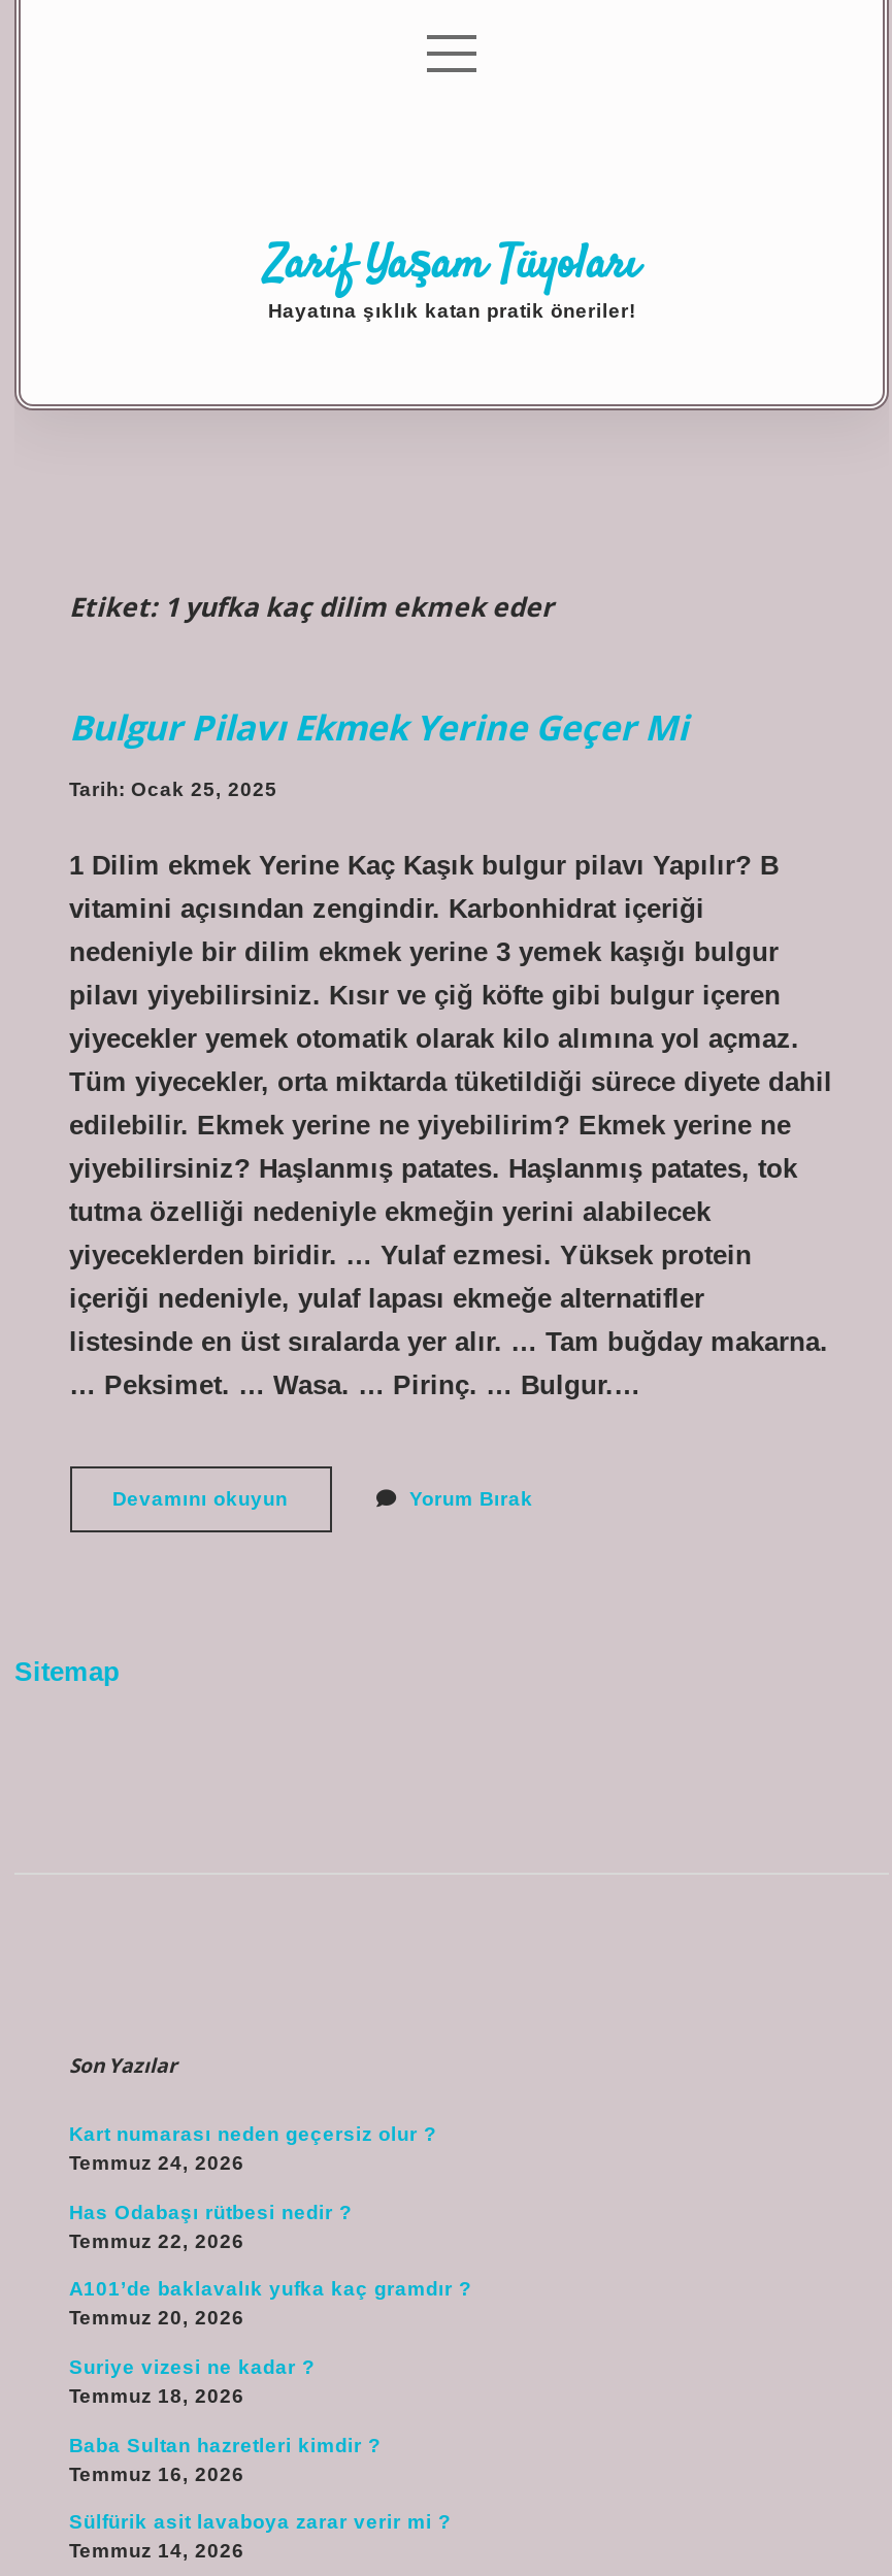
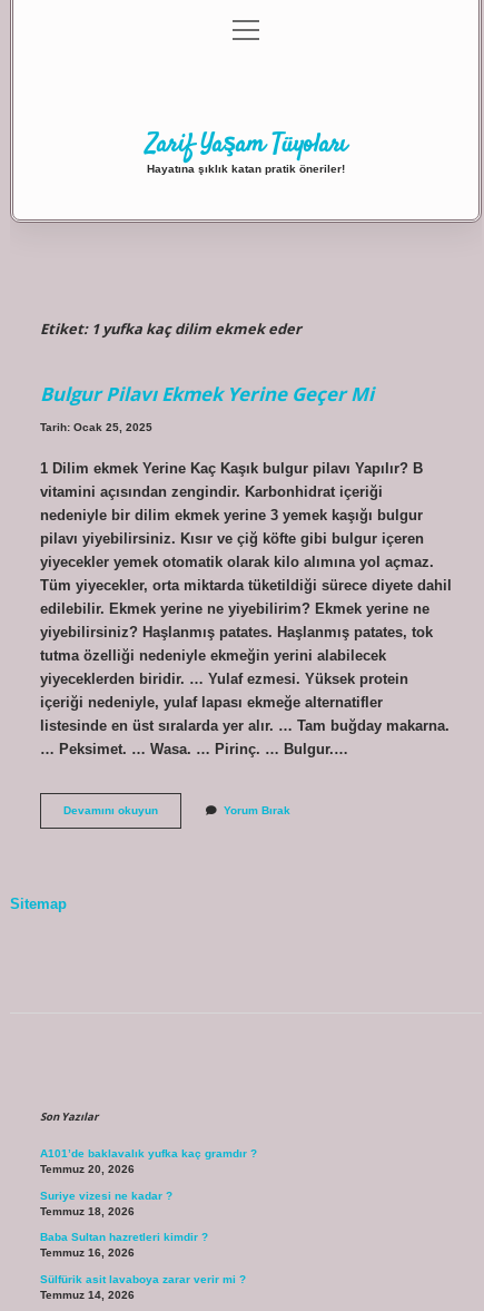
[69,2123,436,2252] Kart numarası neden geçersiz olur ? | Temmuz 24, 2026 | Has Odabaşı rütbesi nedir ? | Temmuz 22, 2026 -> none

